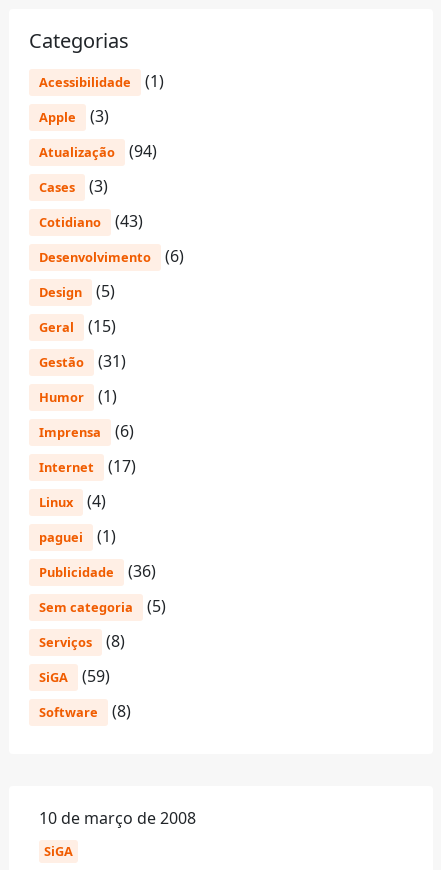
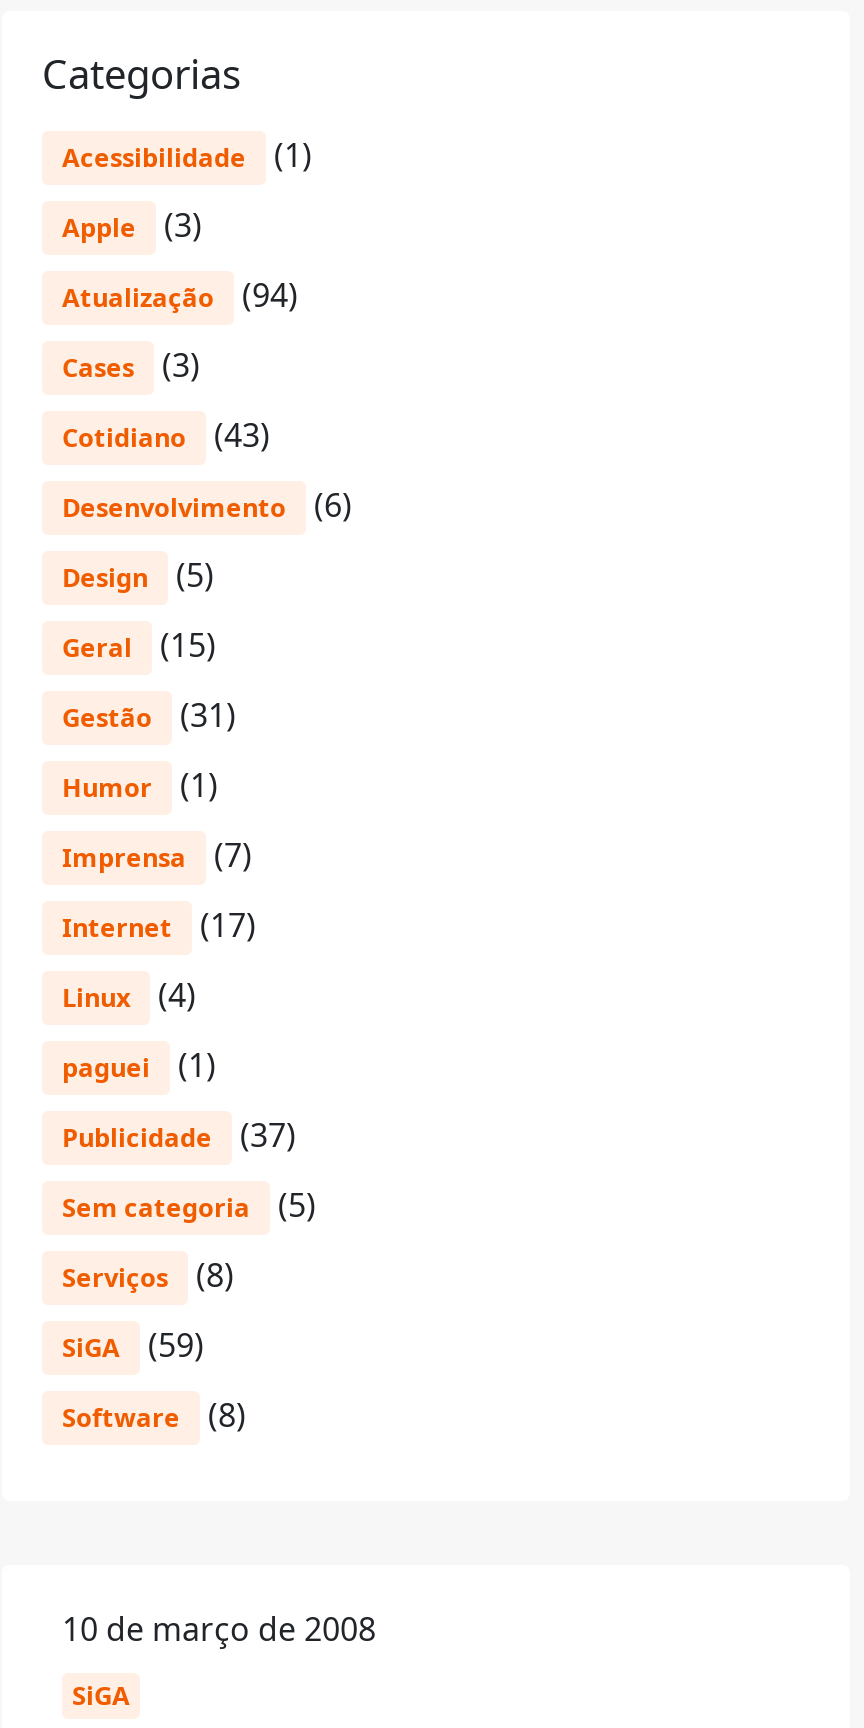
[39,420,134,442] Imprensa (6) -> [62,833,252,877] Imprensa (7)
[39,560,156,582] Publicidade (36) -> [62,1113,296,1157] Publicidade (37)

